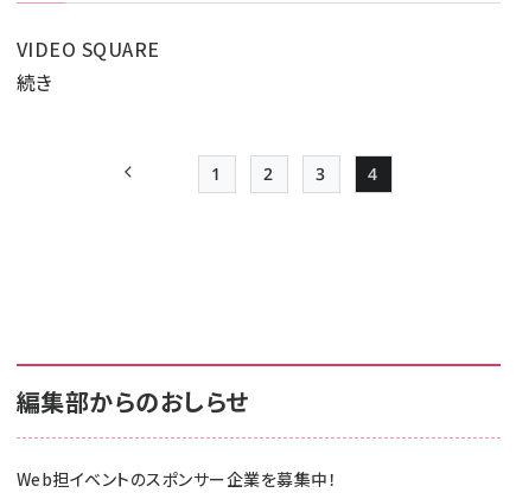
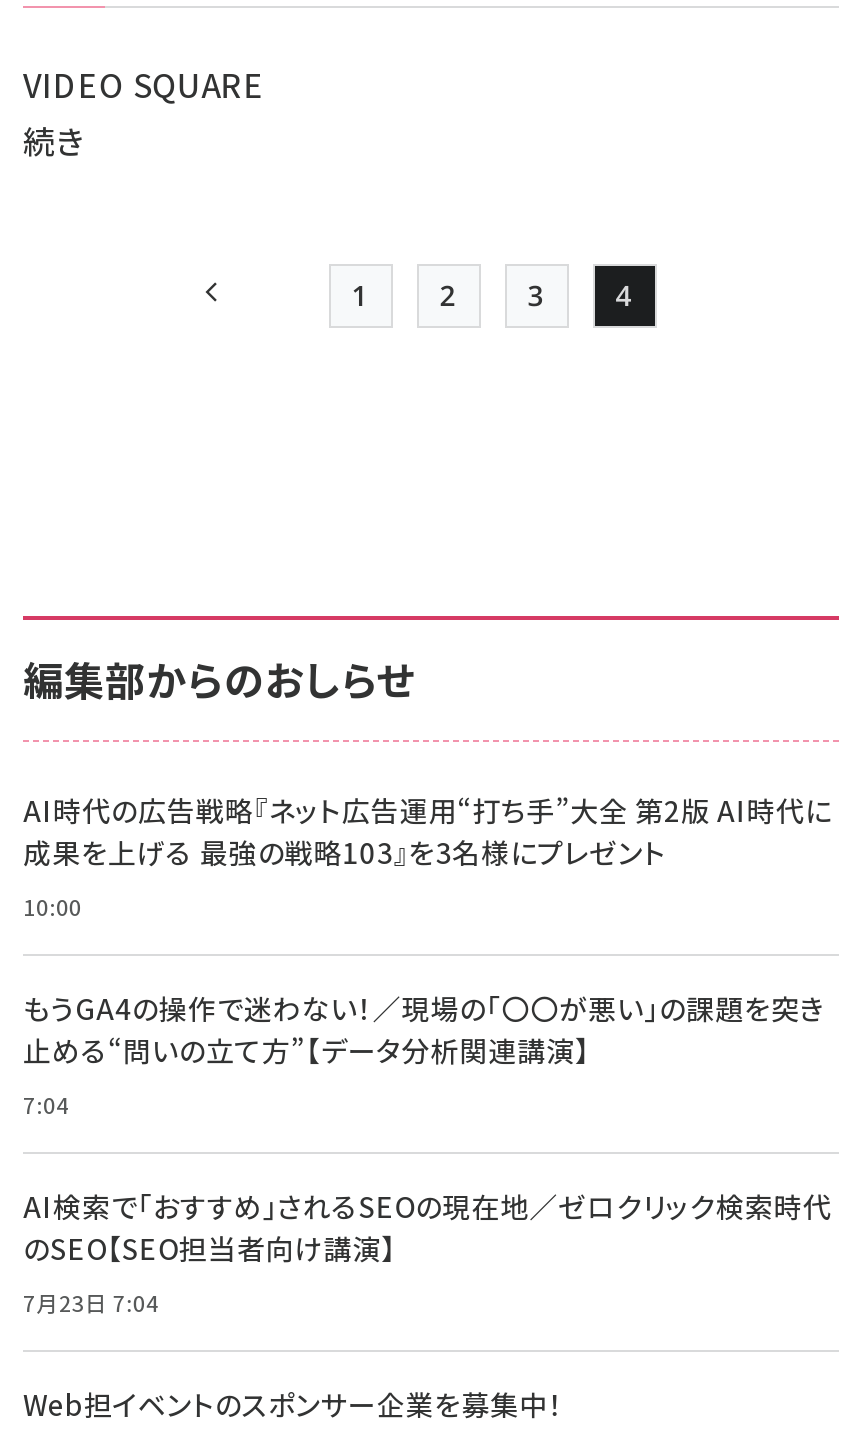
none -> [23,790,832,1318] AI時代の広告戦略『ネット広告運用“打ち手”大全 第2版 AI時代に | 成果を上げる 最強の戦略103』を3名様にプレゼント | 10:00 | もうGA4の操作で迷わない！／現場の「〇〇が悪い」の課題を突き | 止める“問いの立て方”【データ分析関連講演】 | 7:04 | AI検索で「おすすめ」されるSEOの現在地／ゼロクリック検索時代 | のSEO【SEO担当者向け講演】 | 7月23日 7:04

